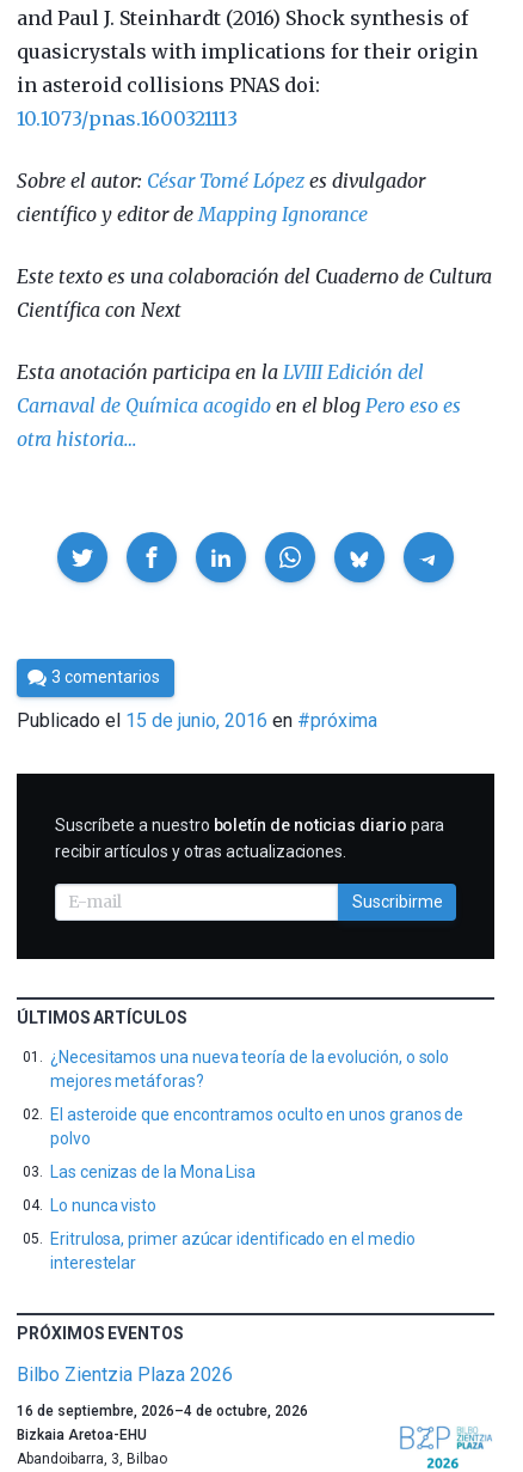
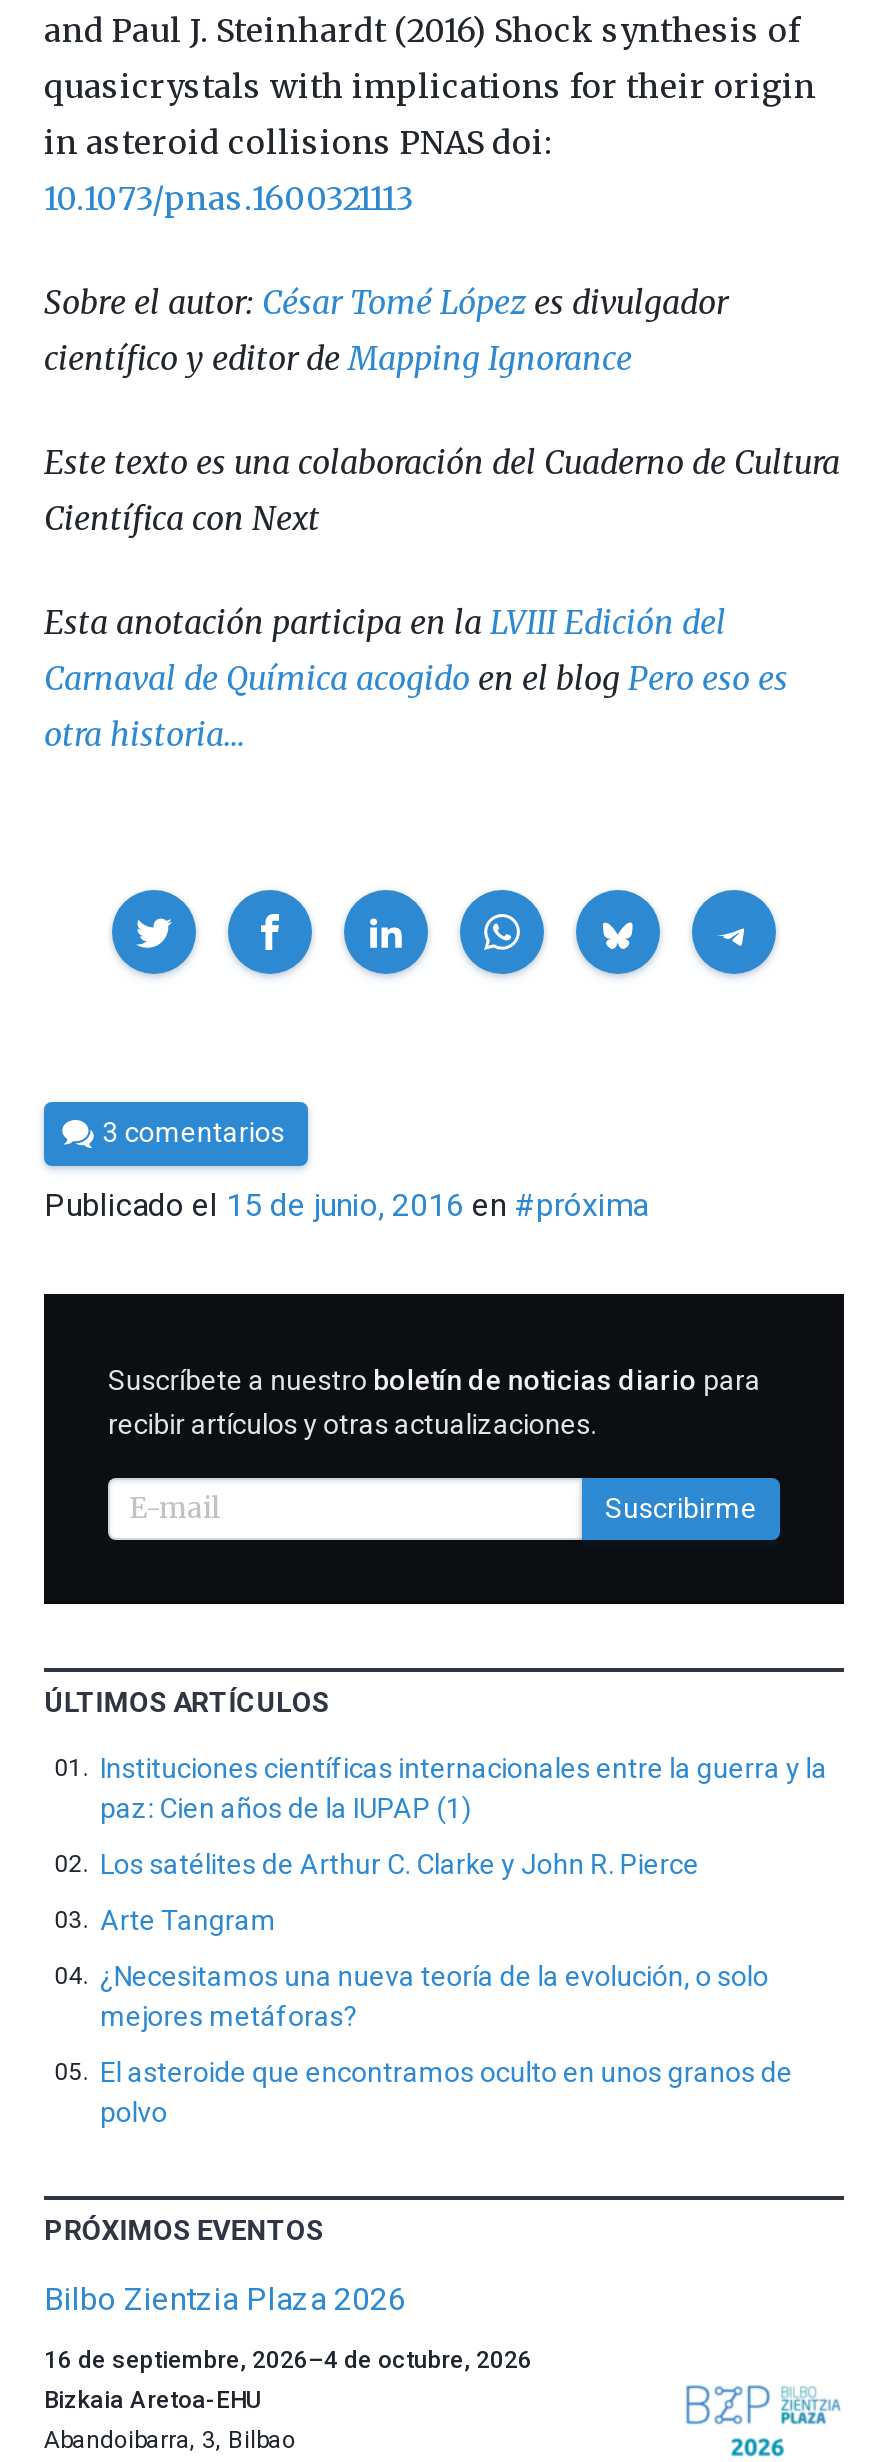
none -> [100,1752,827,1936] Instituciones científicas internacionales entre la guerra y la | paz: Cien años de la IUPAP (1) | Los satélites de Arthur C. Clarke y John R. Pierce | Arte Tangram
moved [50,1048,464,1148] -> [100,1960,793,2128]: ¿Necesitamos una nueva teoría de la evolución, o solo | mejores metáforas? | El asteroide que encontramos oculto en unos granos de | polvo
[50,1162,415,1272] Las cenizas de la Mona Lisa | Lo nunca visto | Eritrulosa, primer azúcar identificado en el medio | interestelar -> none

